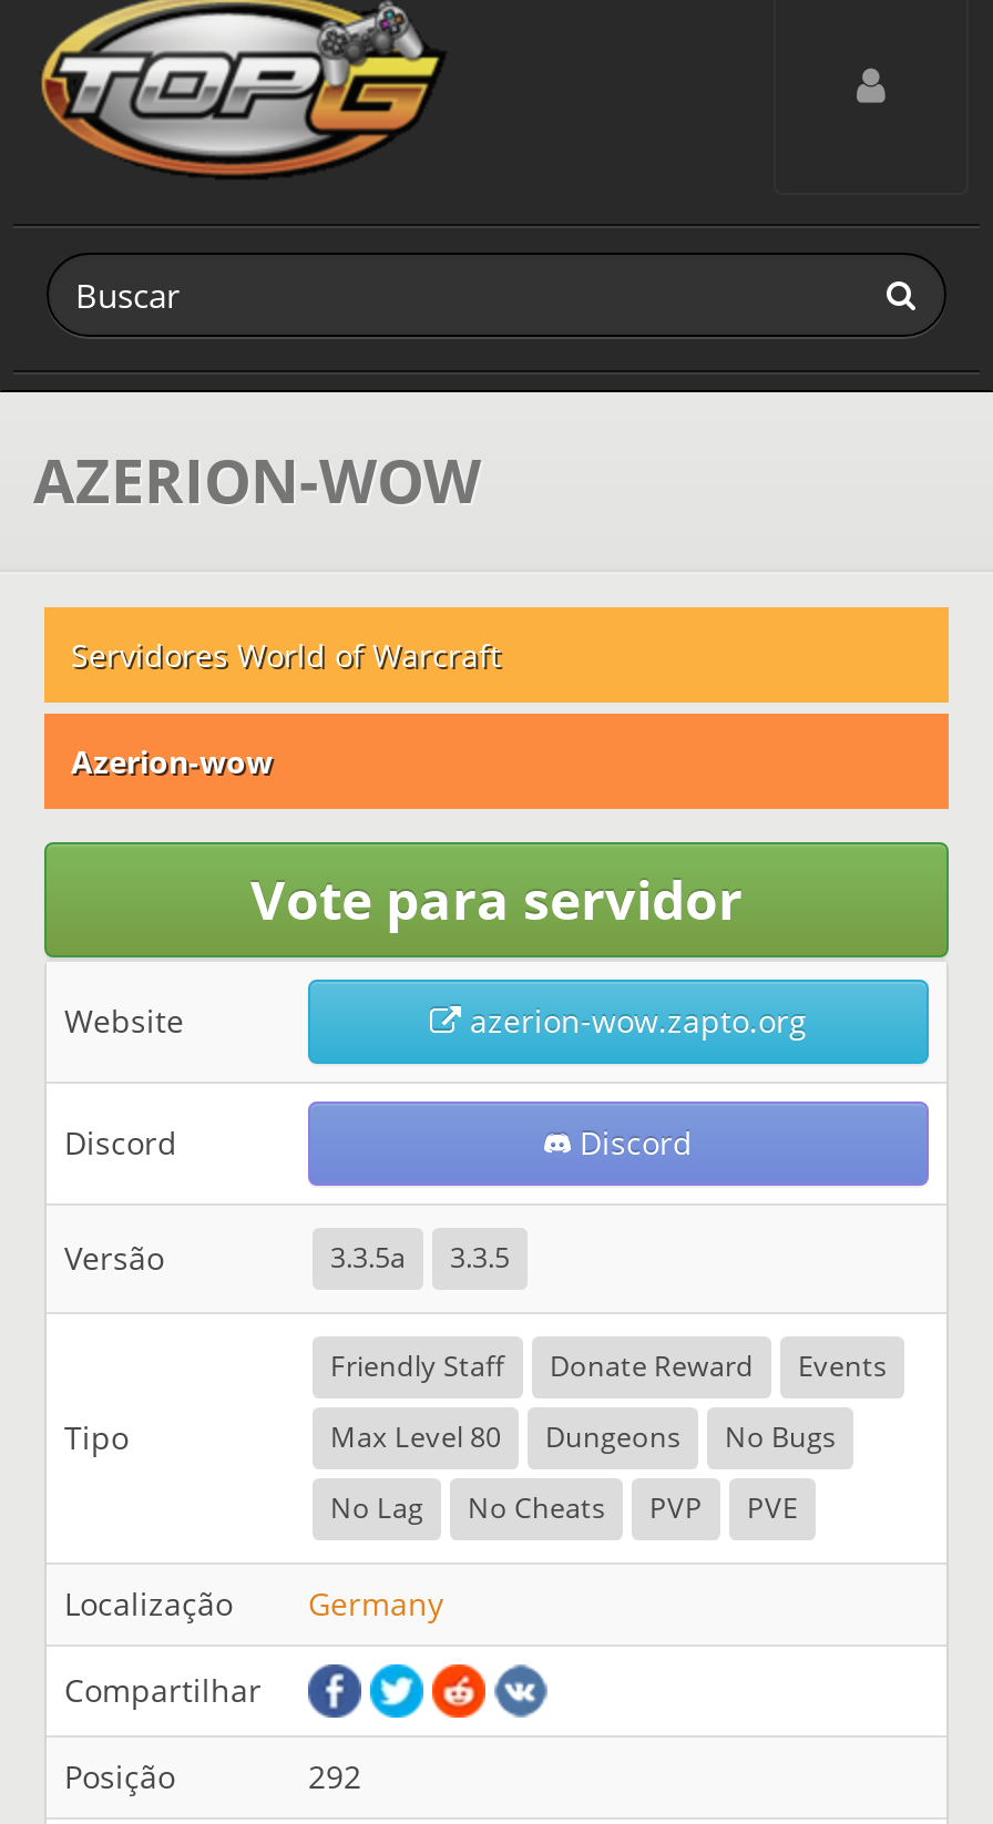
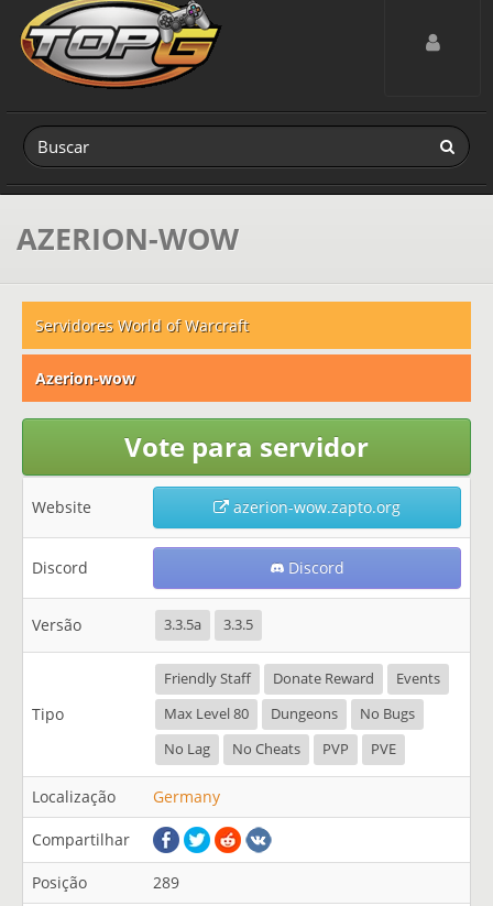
[308,1755,361,1797] 292 -> [153,872,179,893] 289

